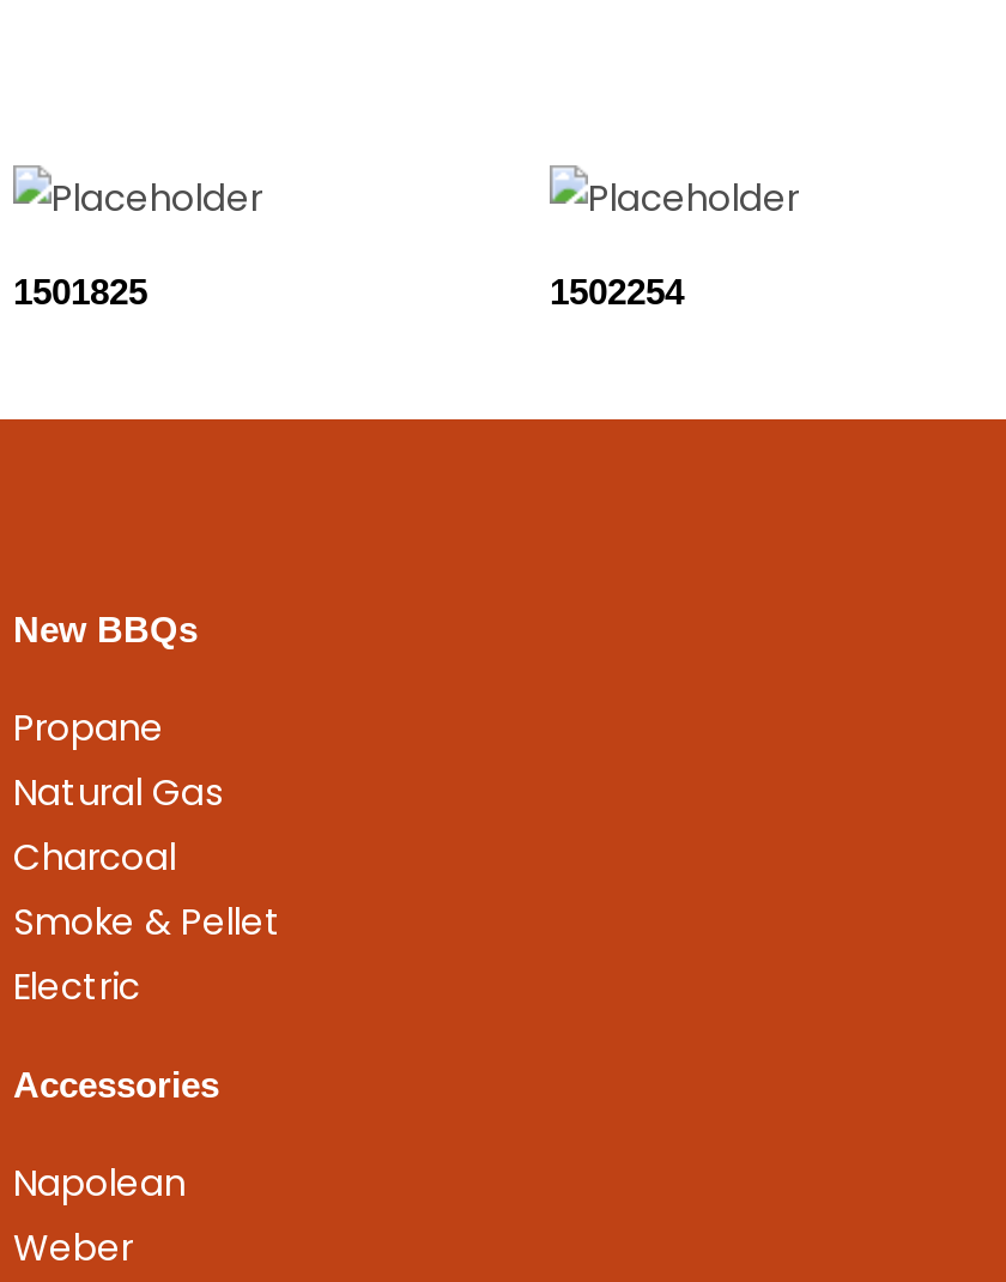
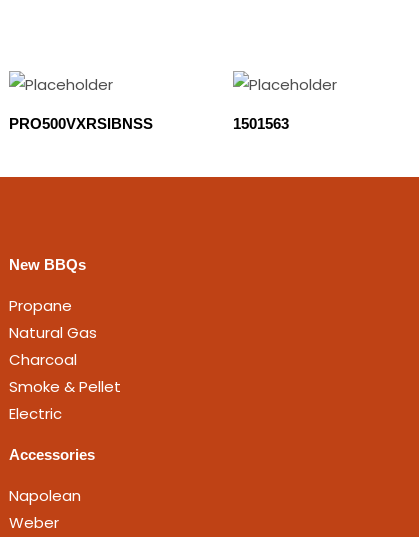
[13,270,147,311] 1501825 -> [9,115,153,132] PRO500VXRSIBNSS
[550,270,684,311] 1502254 -> [233,115,289,132] 1501563

